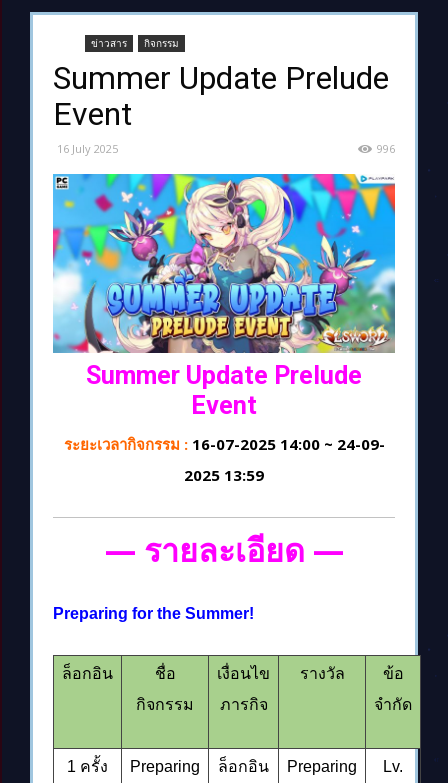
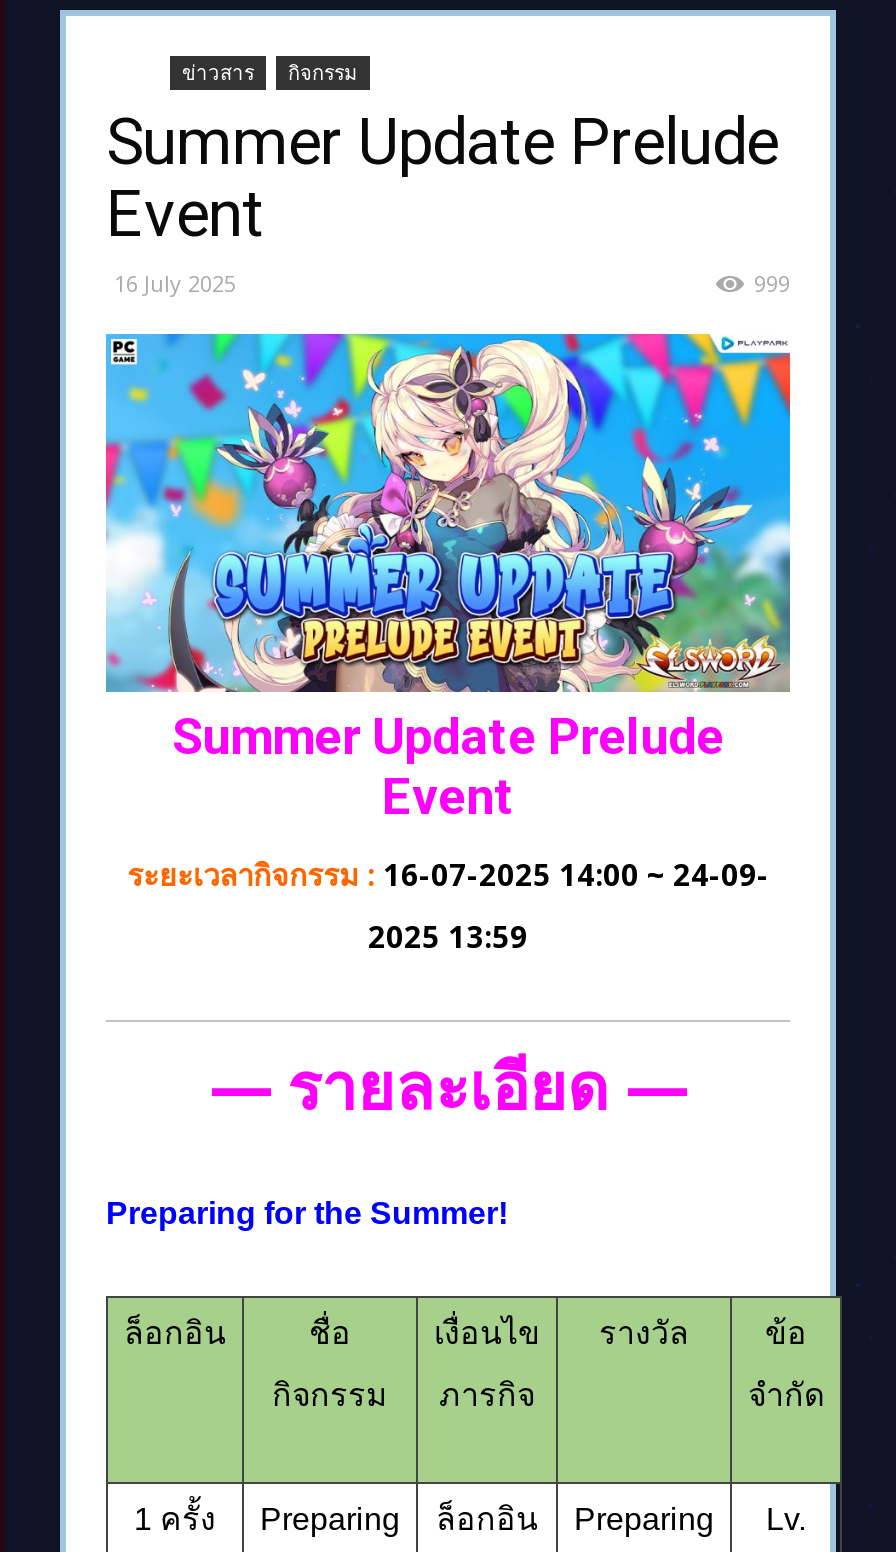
[377,141,395,156] 996 -> [754,268,790,298] 999

